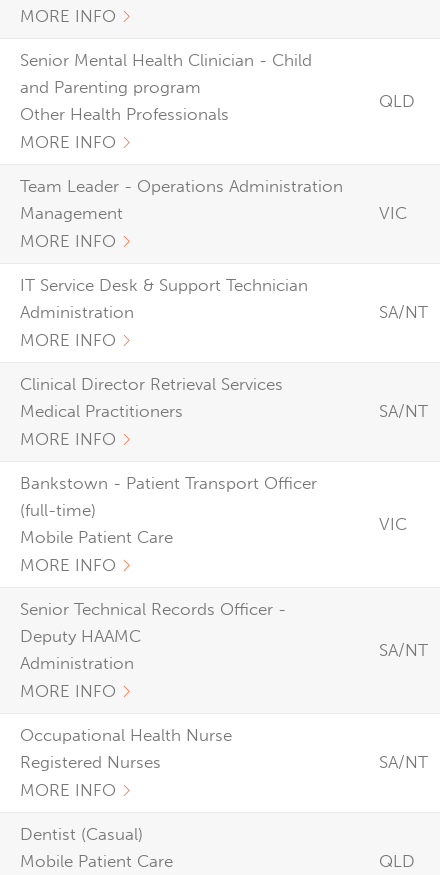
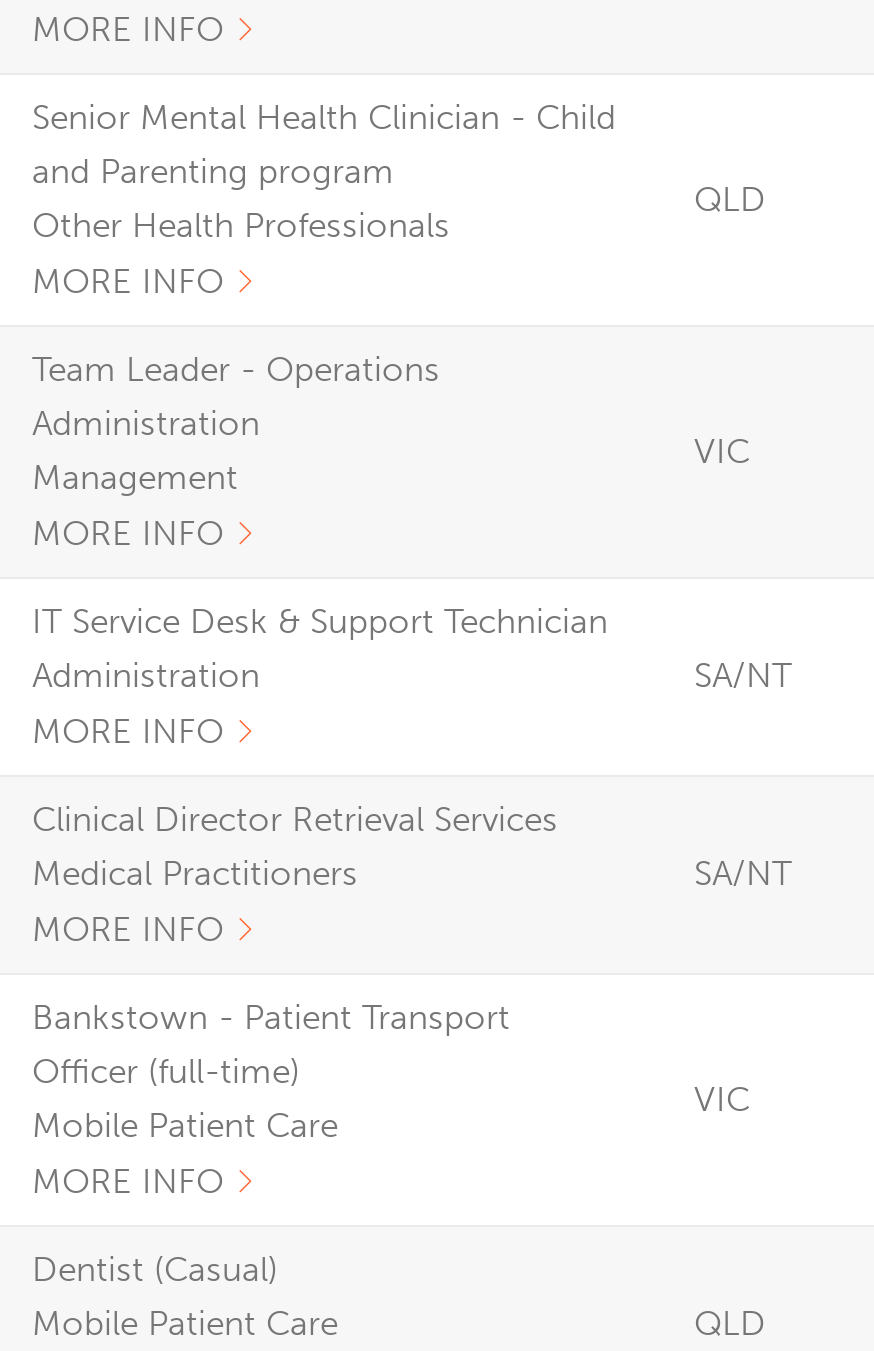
moved [20,203,123,251] -> [32,457,238,553]: Management | MORE INFO
moved [20,275,428,449] -> [32,601,792,949]: IT Service Desk & Support Technician | Administration | MORE INFO | SA/NT | Clinical Director Retrieval Services | Medical Practitioners | MORE INFO | SA/NT
moved [20,514,407,575] -> [32,1079,750,1201]: Mobile Patient Care | MORE INFO | VIC
[20,599,286,701] Senior Technical Records Officer - | Deputy HAAMC | Administration | MORE INFO -> none
[379,640,428,660] SA/NT -> none
[20,725,232,800] Occupational Health Nurse | Registered Nurses | MORE INFO -> none
[379,752,428,772] SA/NT -> none

